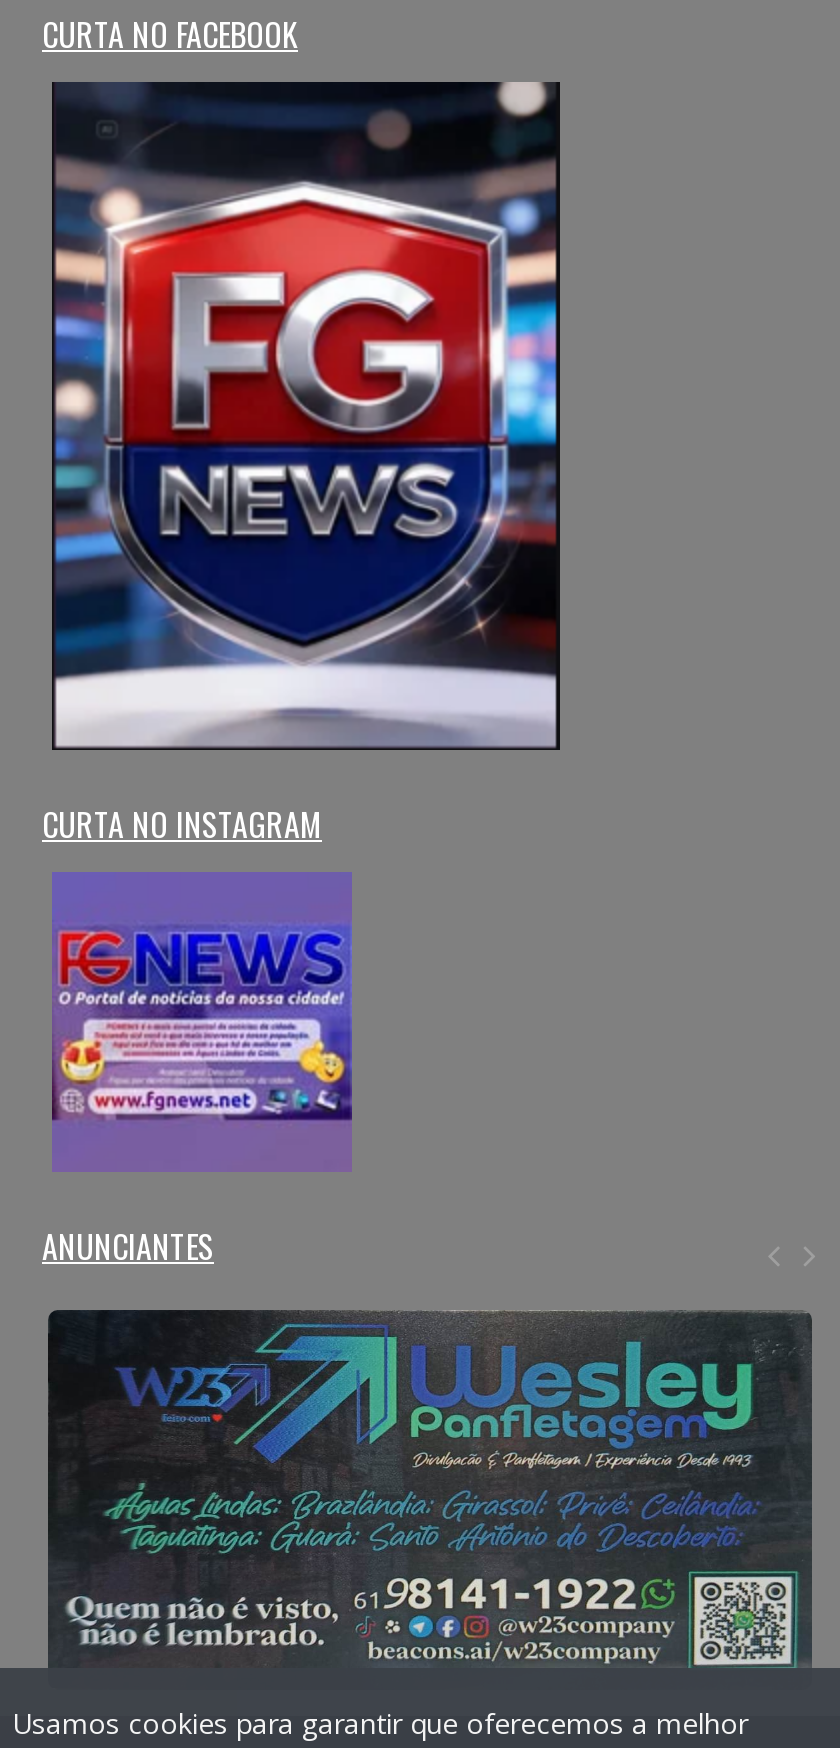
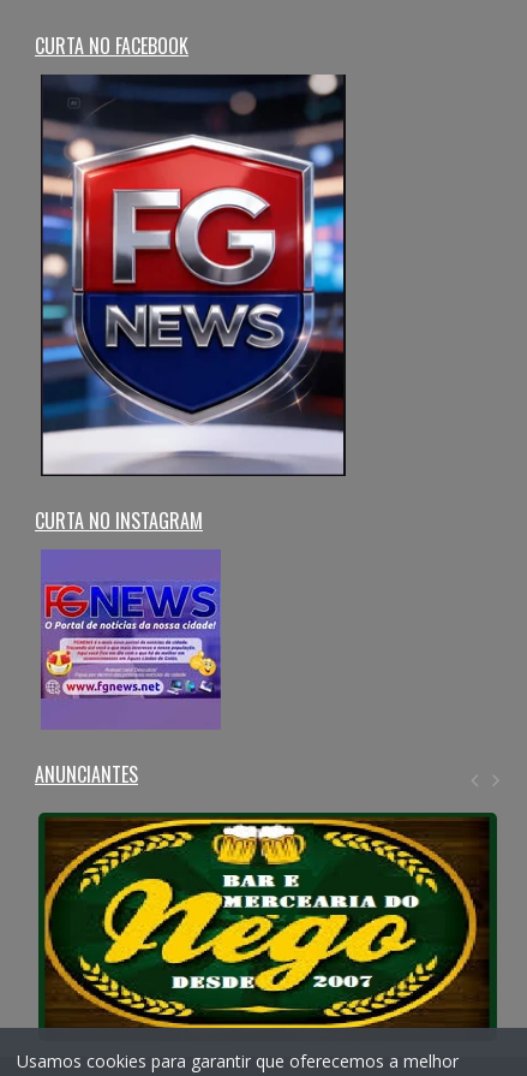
[48,1310,812,1668] [image] -> [40,812,497,1029] [image]

